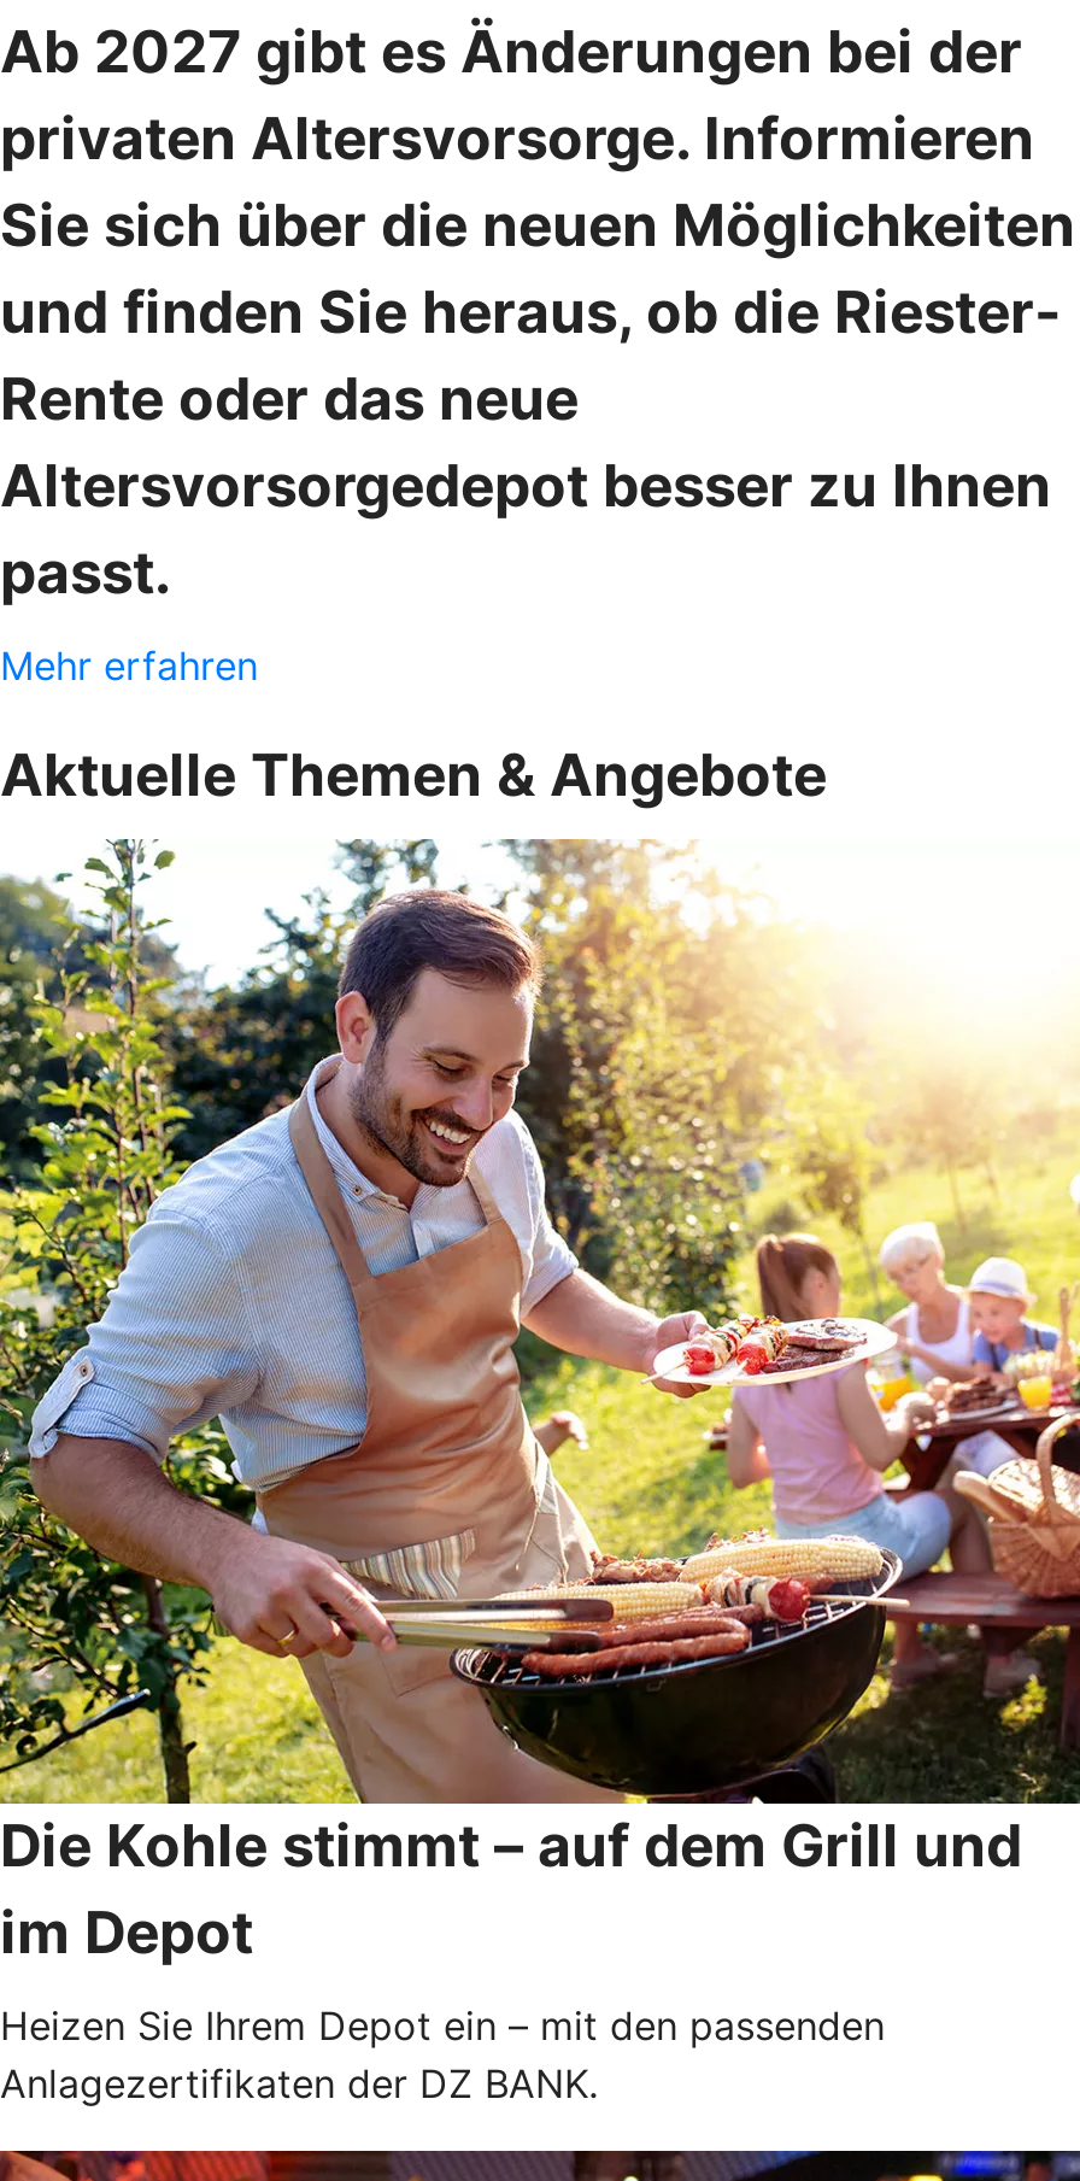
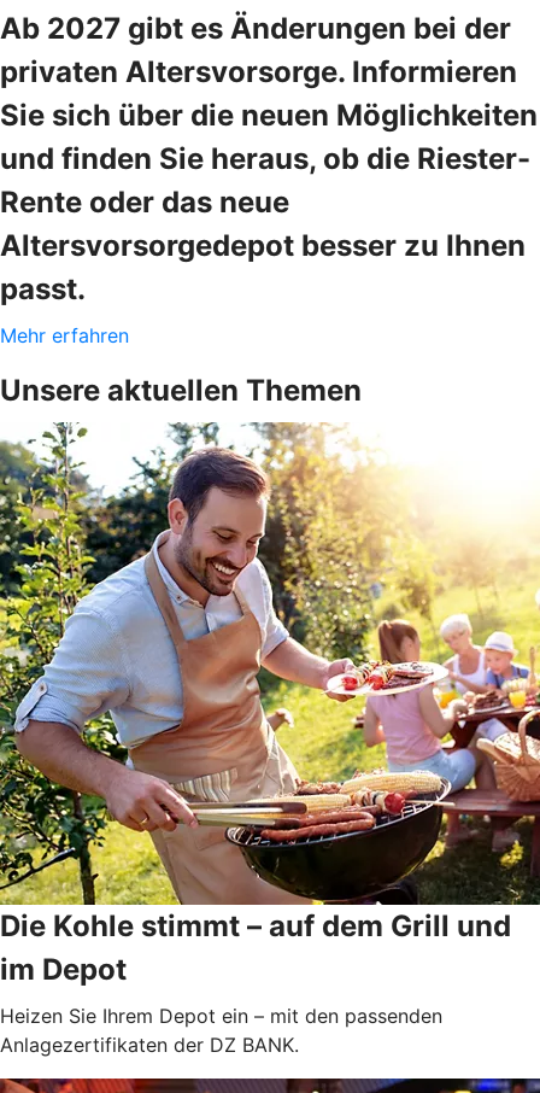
[0,741,827,810] Aktuelle Themen & Angebote -> [0,372,362,407] Unsere aktuellen Themen

